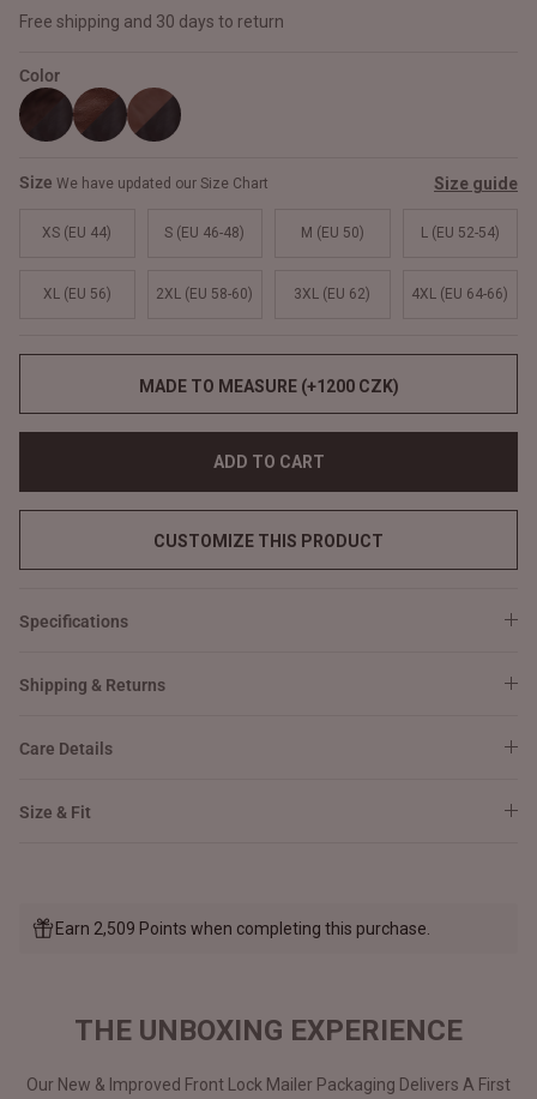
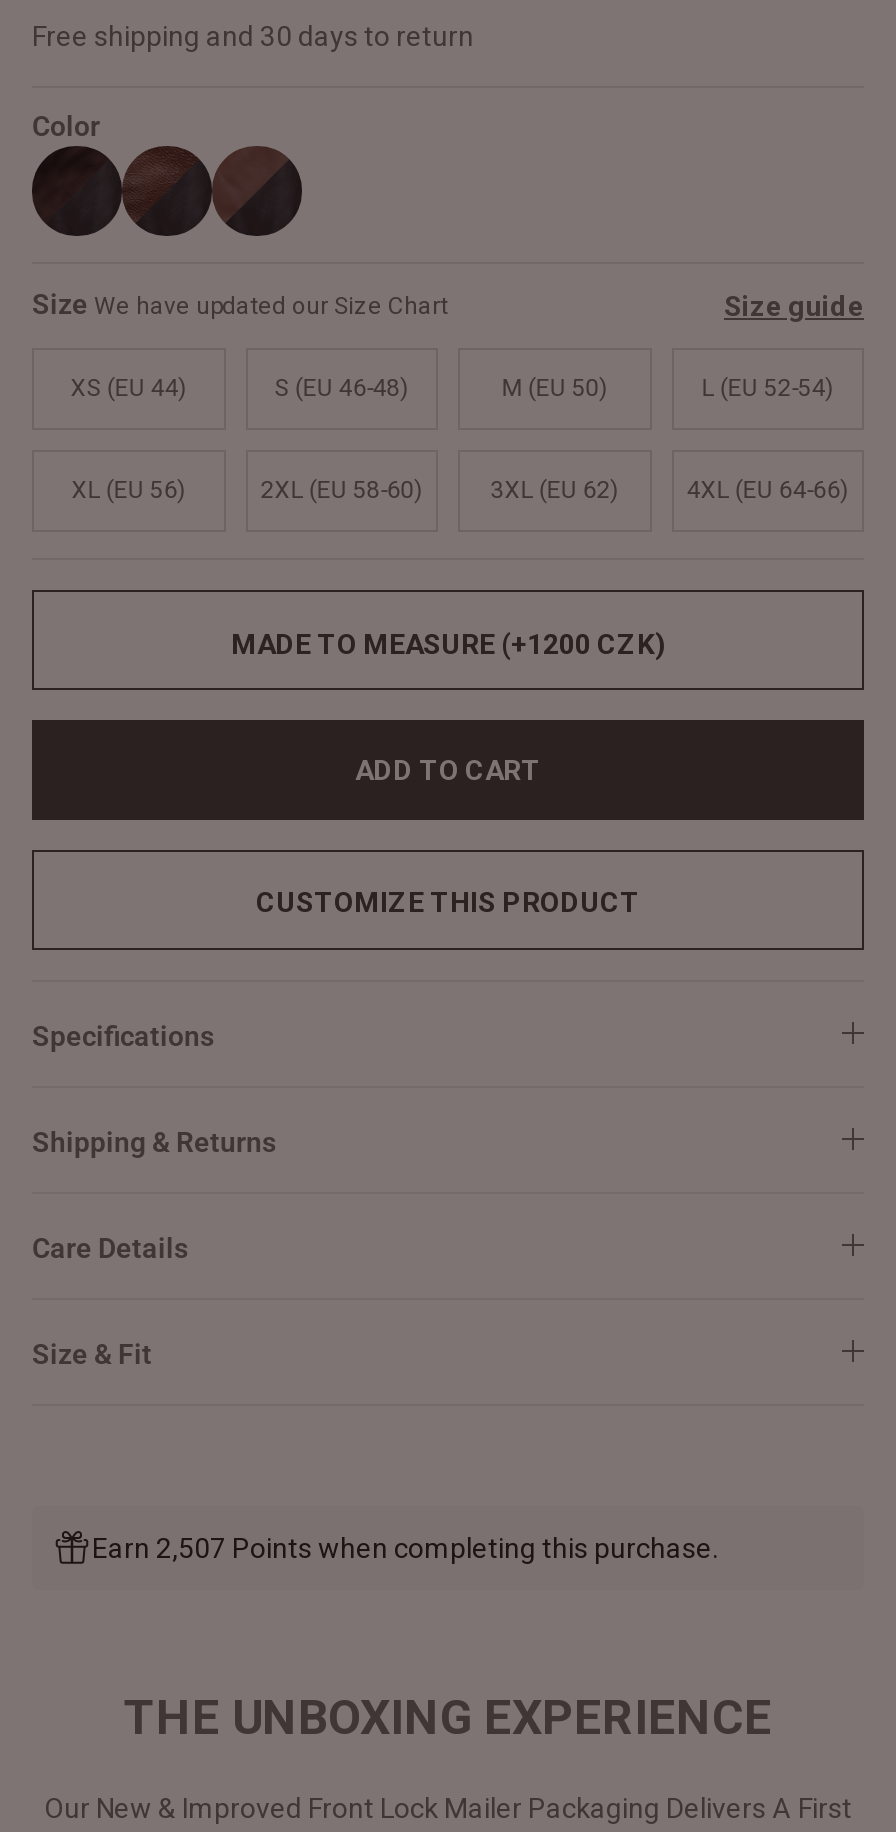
[55,919,430,938] Earn 2,509 Points when completing this purchase. -> [92,1531,718,1563] Earn 2,507 Points when completing this purchase.

